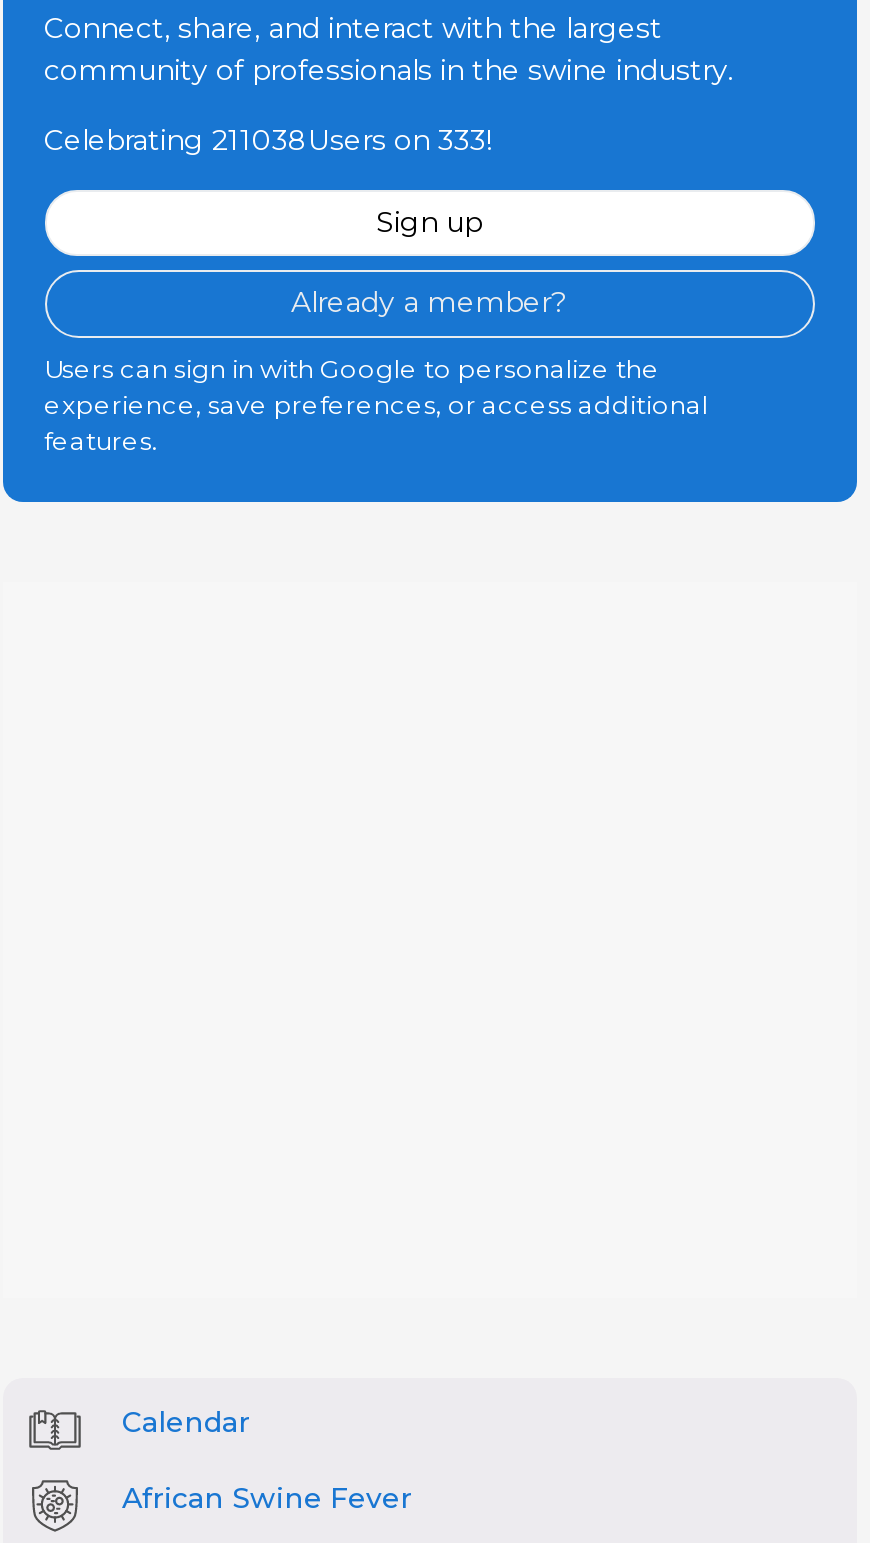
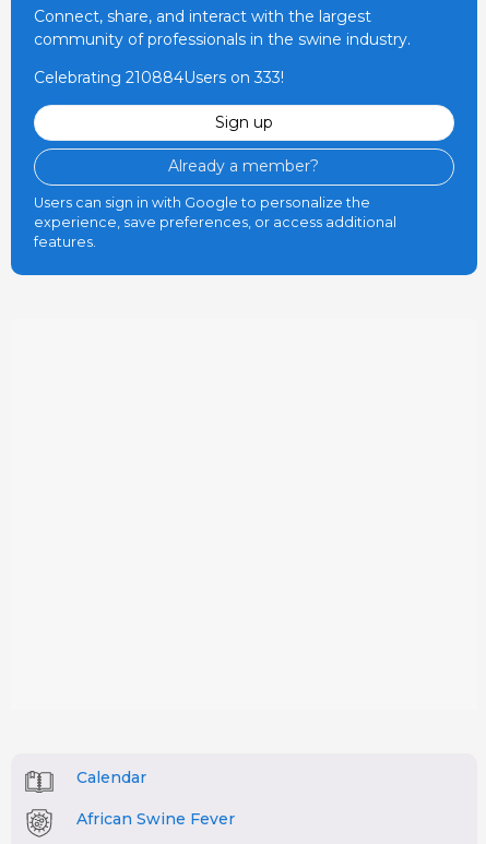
[44,121,492,157] Celebrating 211038Users on 333! -> [33,67,283,87] Celebrating 210884Users on 333!

